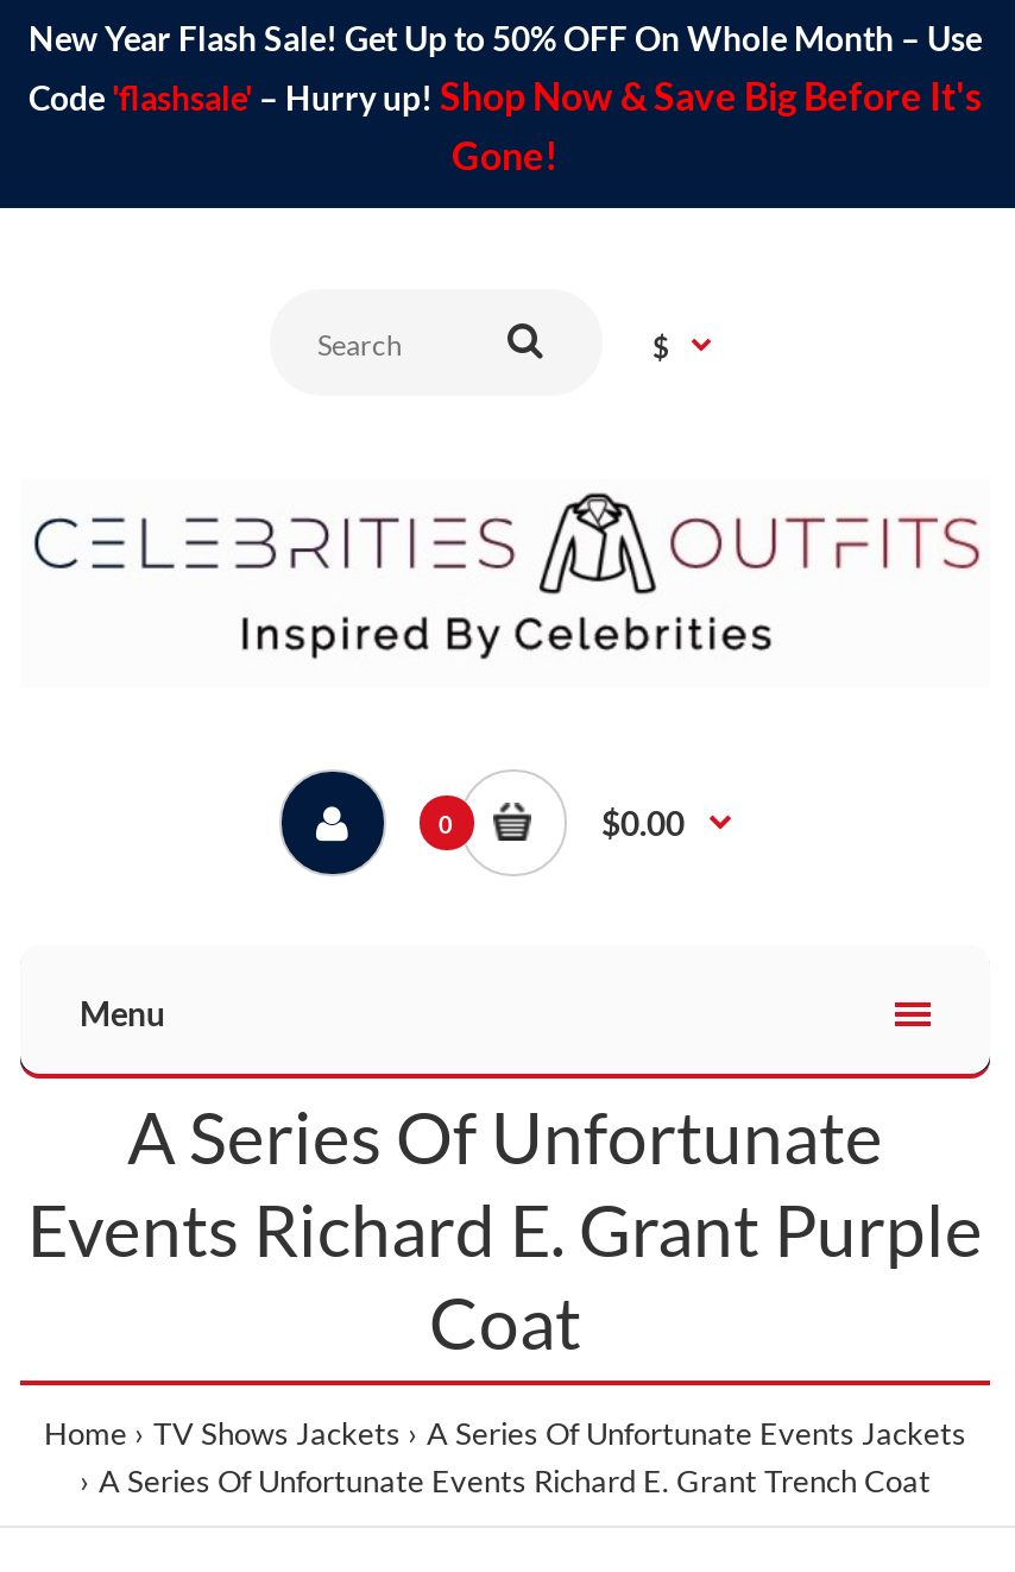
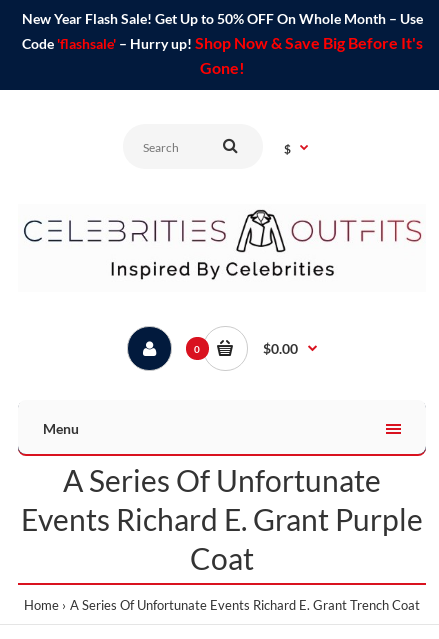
[153,1413,966,1451] TV Shows Jackets | A Series Of Unfortunate Events Jackets -> none

